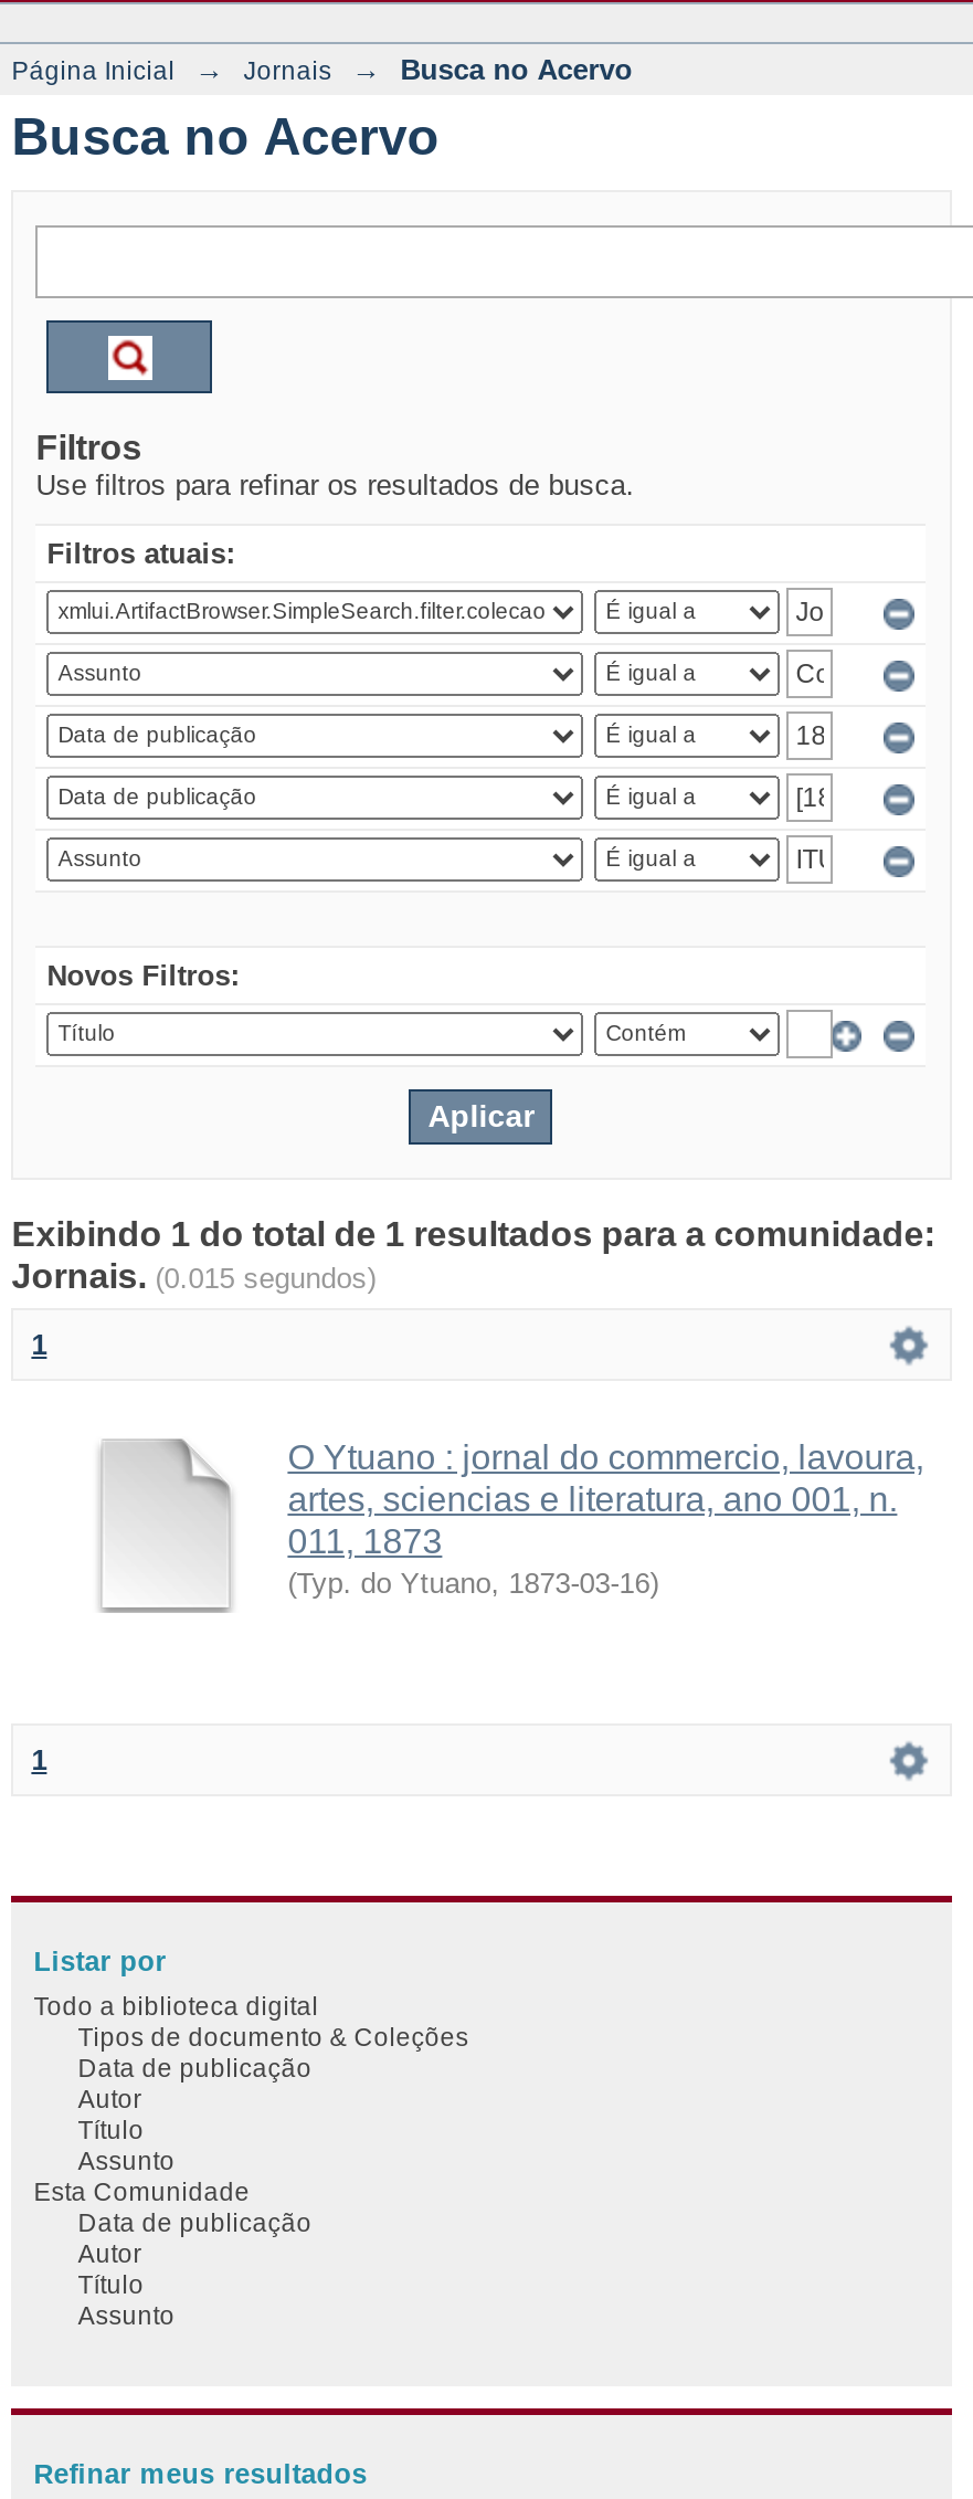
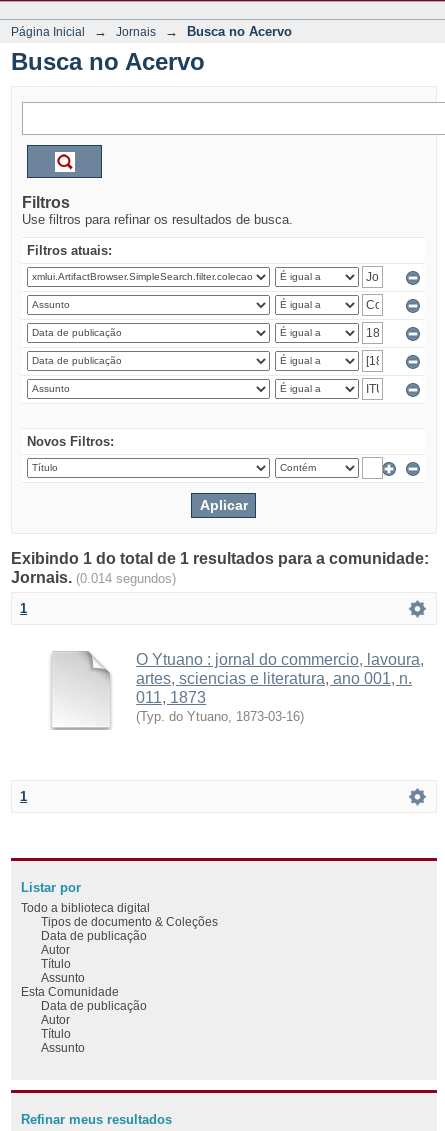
[11,1257,376,1295] Jornais. (0.015 segundos) -> [11,569,176,586] Jornais. (0.014 segundos)

